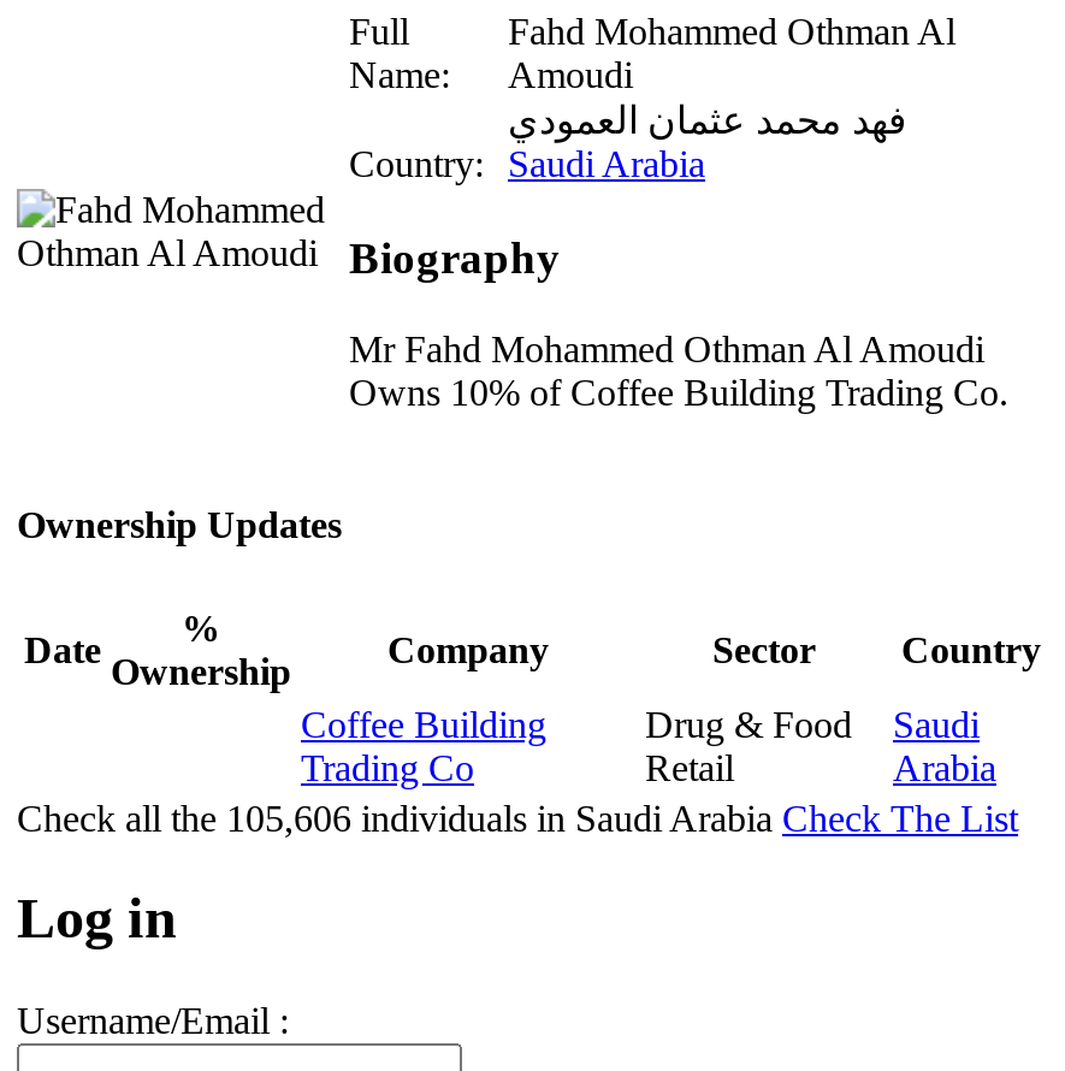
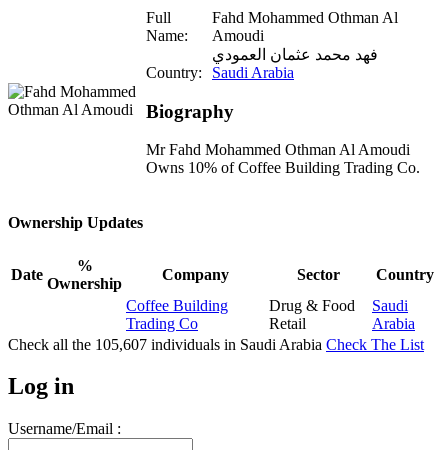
[17,797,1018,838] Check all the 105,606 individuals in Saudi Arabia Check The List -> [8,335,424,352] Check all the 105,607 individuals in Saudi Arabia Check The List

